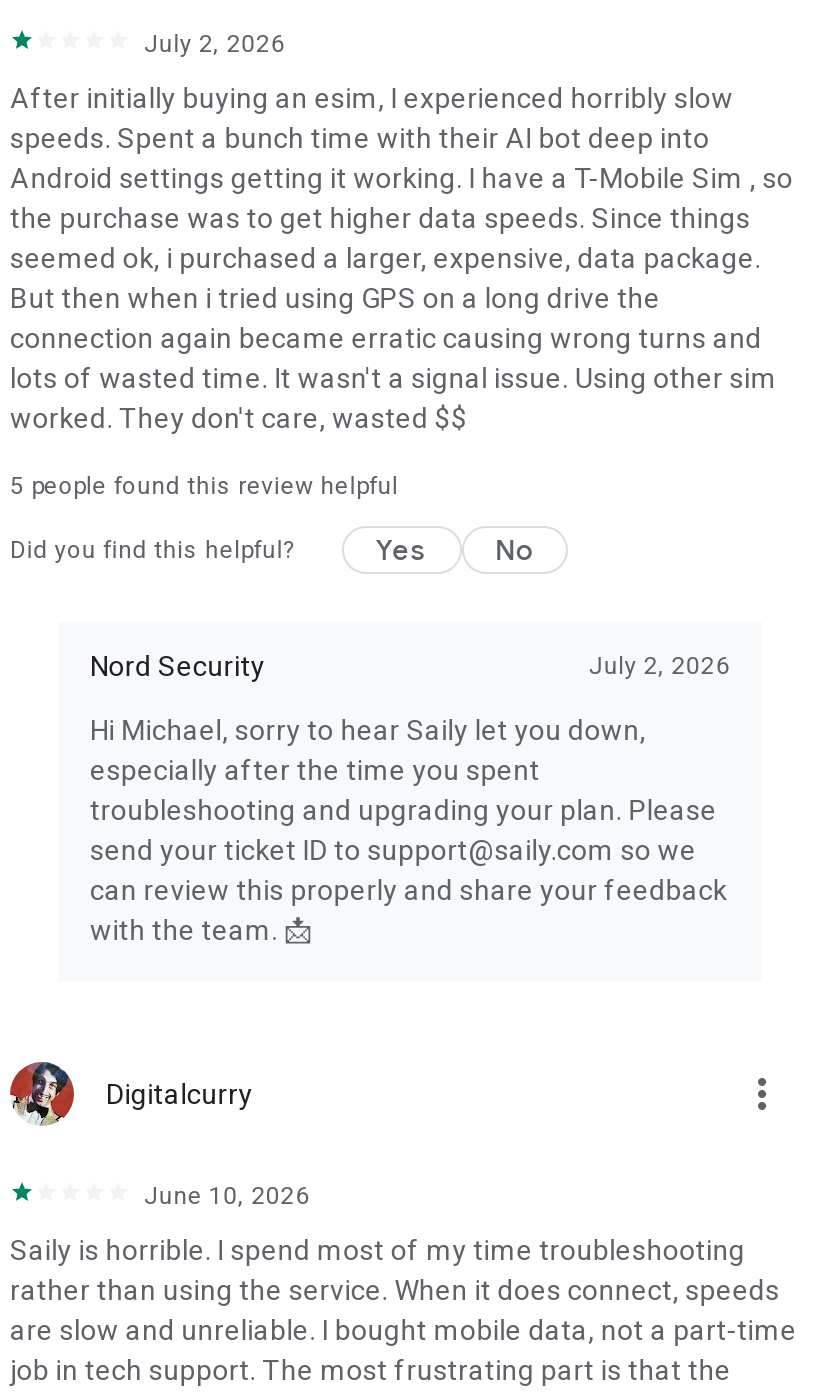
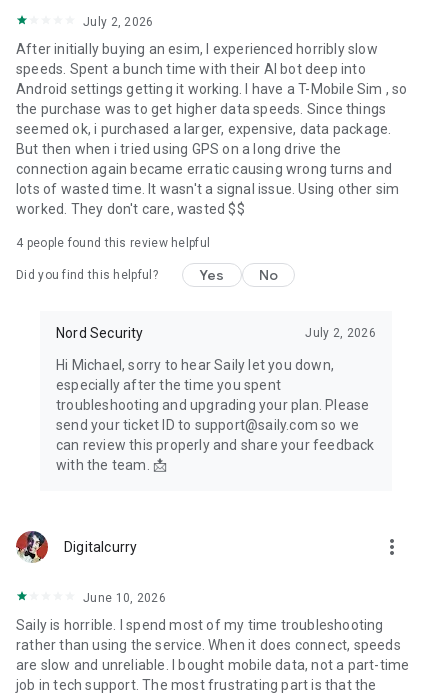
[10,472,398,500] 5 people found this review helpful -> [16,236,210,250] 4 people found this review helpful

